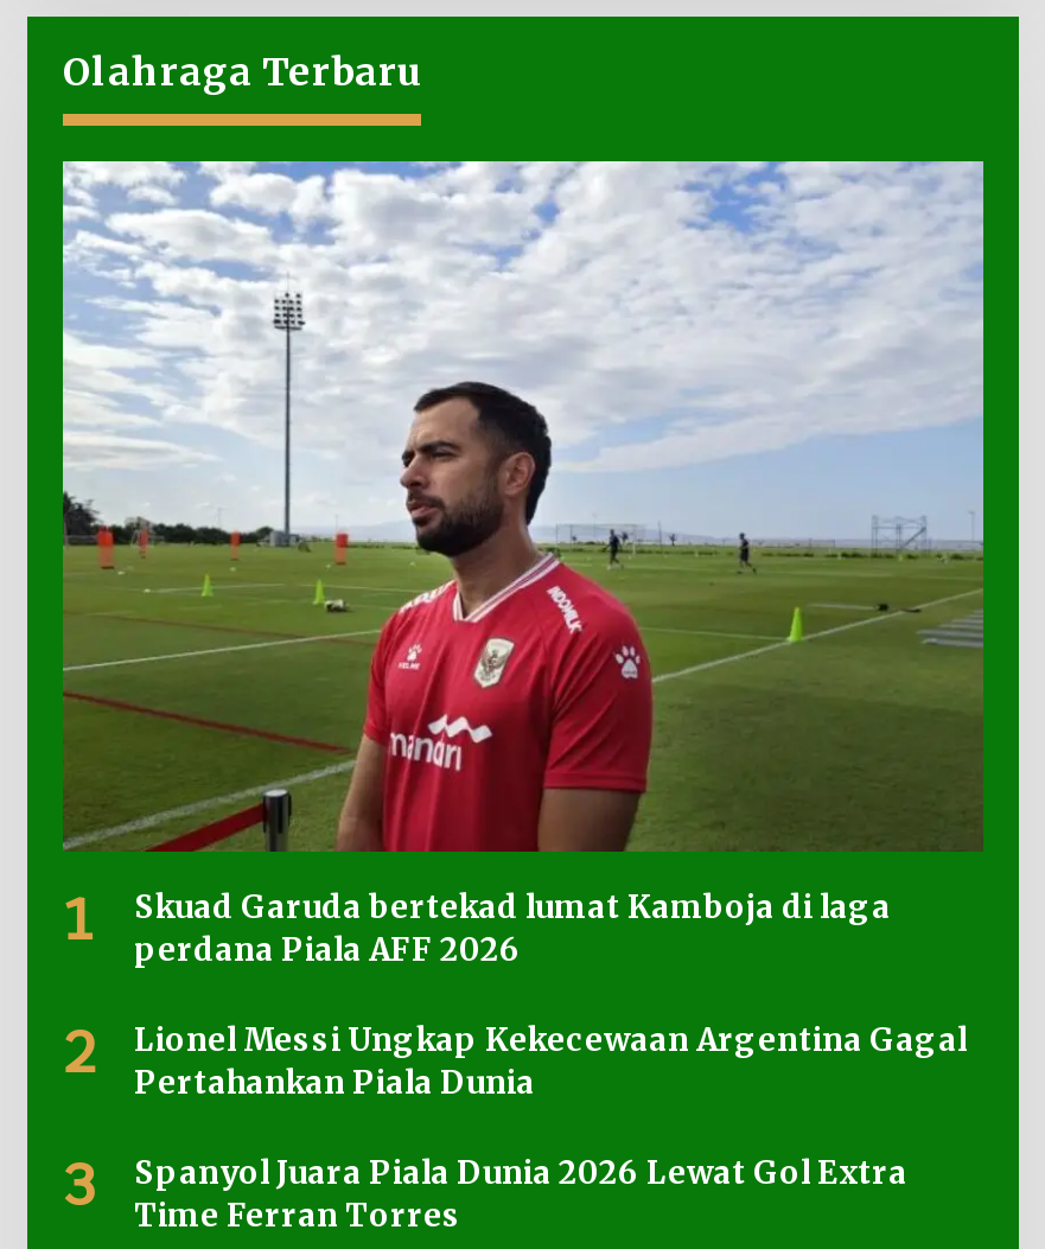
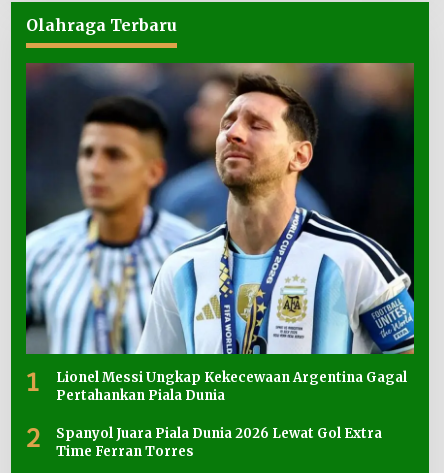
[60,159,986,854] [image] -> [25,62,415,355] [image]
[63,887,891,1086] Skuad Garuda bertekad lumat Kamboja di laga | perdana Piala AFF 2026 | 2 -> none
[63,1150,907,1235] 3 Spanyol Juara Piala Dunia 2026 Lewat Gol Extra Time Ferran Torres -> [26,424,382,460] 2 Spanyol Juara Piala Dunia 2026 Lewat Gol Extra Time Ferran Torres

